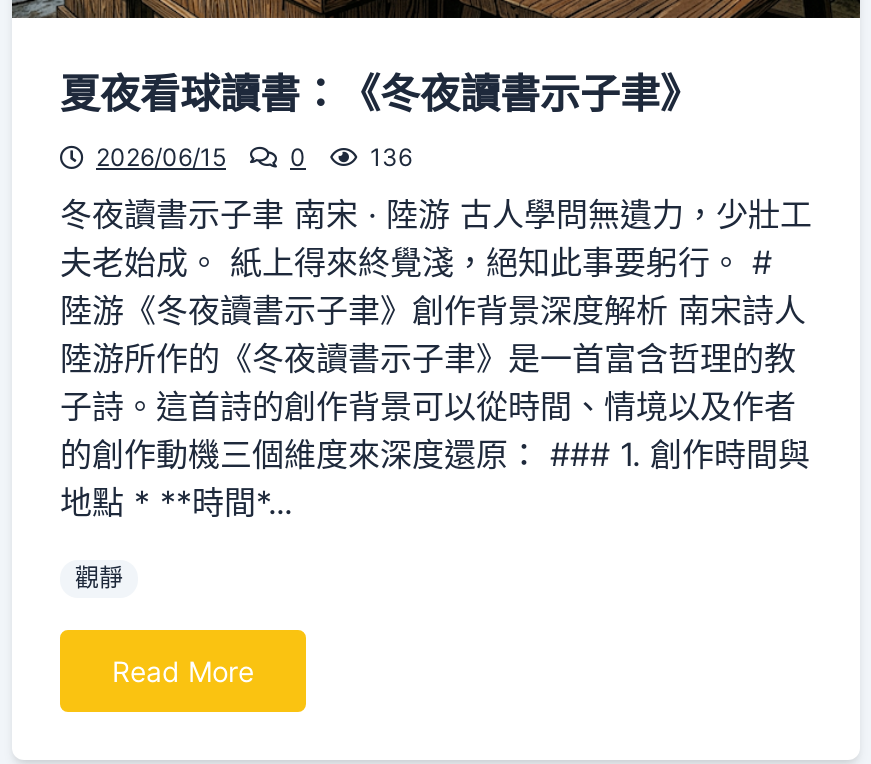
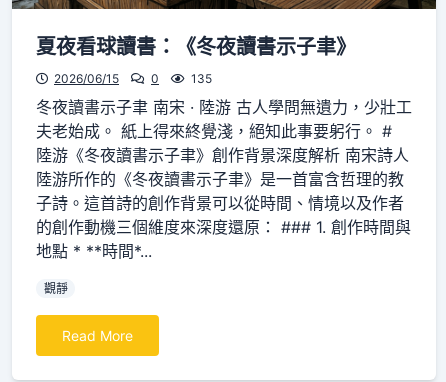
[370,142,412,172] 136 -> [191,71,212,86] 135

